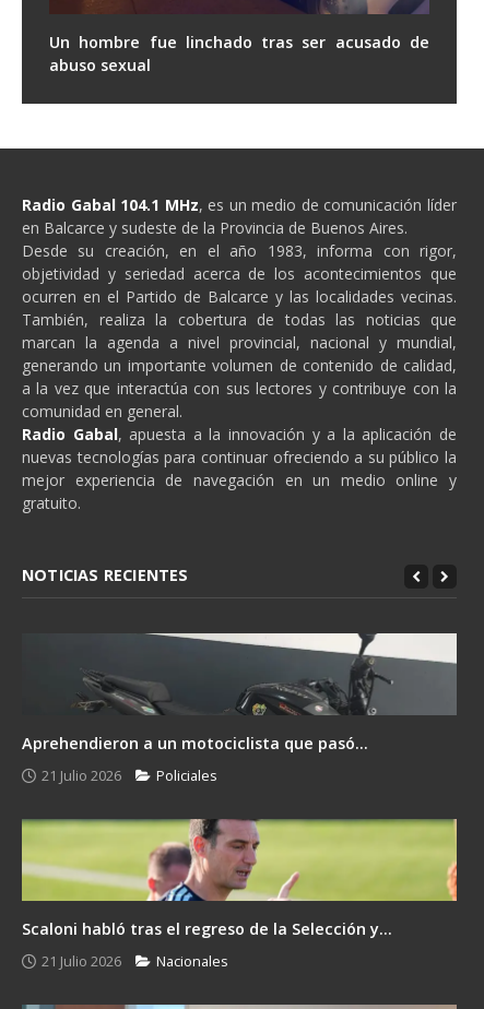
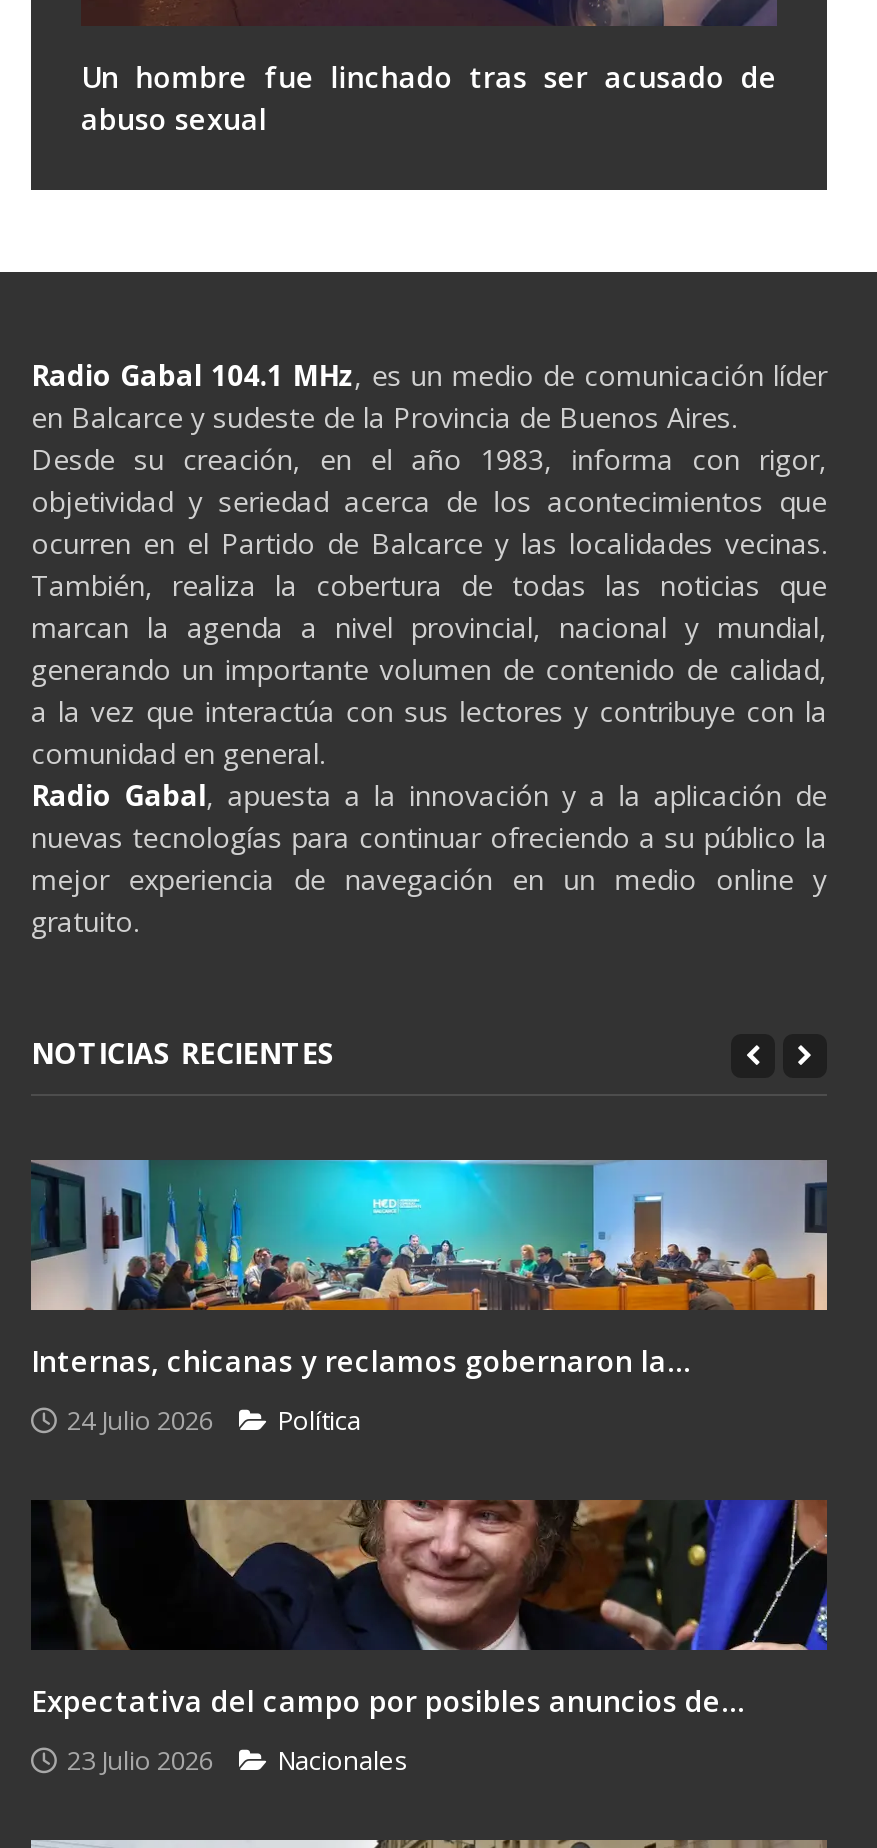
[22,632,458,754] [image] | Aprehendieron a un motociclista que pasó... -> [29,1158,827,1380] [image] | Internas, chicanas y reclamos gobernaron la...
[42,766,217,785] 21 Julio 2026 | Policiales -> [67,1402,361,1438] 24 Julio 2026 | Política
[21,818,458,939] [image] | Scaloni habló tras el regreso de la Selección y... -> [31,1498,829,1720] [image] | Expectativa del campo por posibles anuncios de...
[42,951,228,971] 21 Julio 2026 Nacionales -> [67,1742,409,1778] 23 Julio 2026 Nacionales

